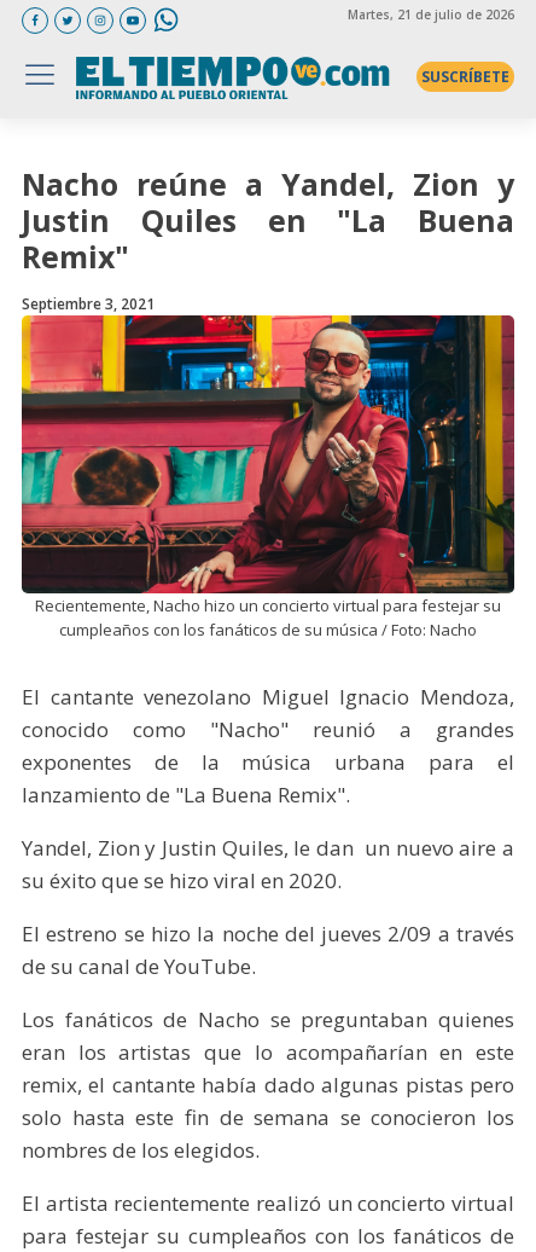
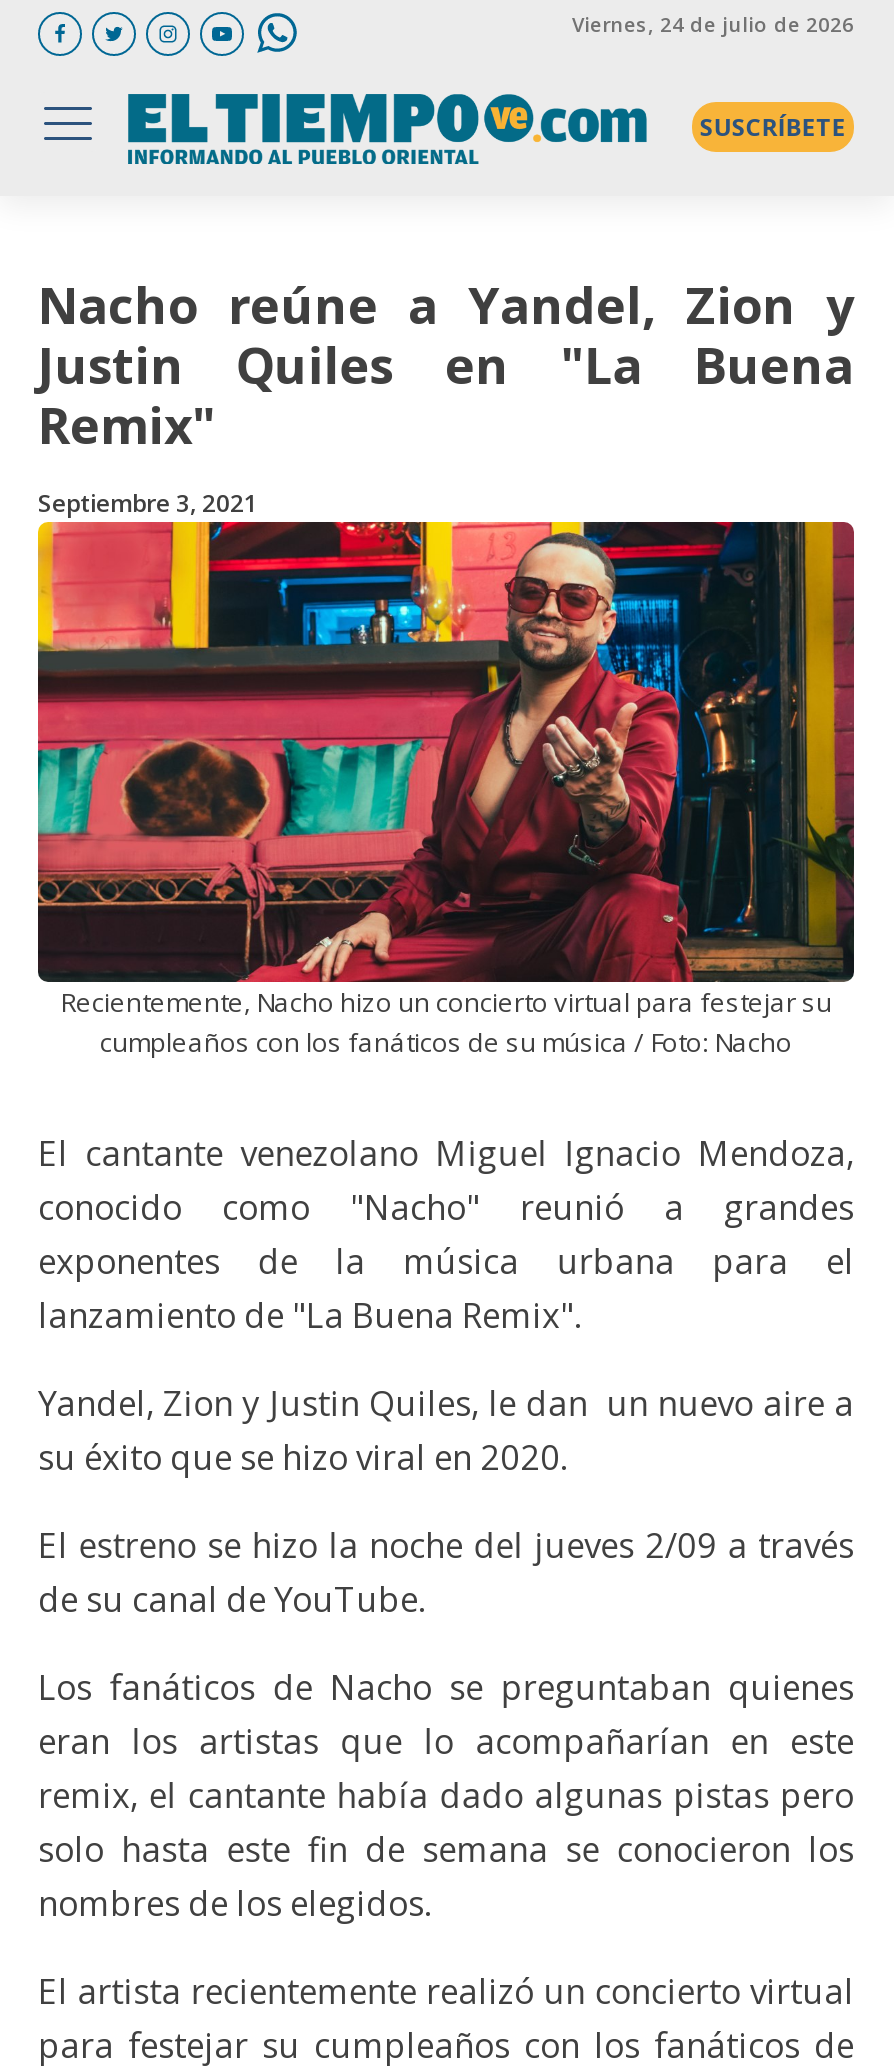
[348,5,514,22] Martes, 21 de julio de 2026 -> [572,9,854,37] Viernes, 24 de julio de 2026

